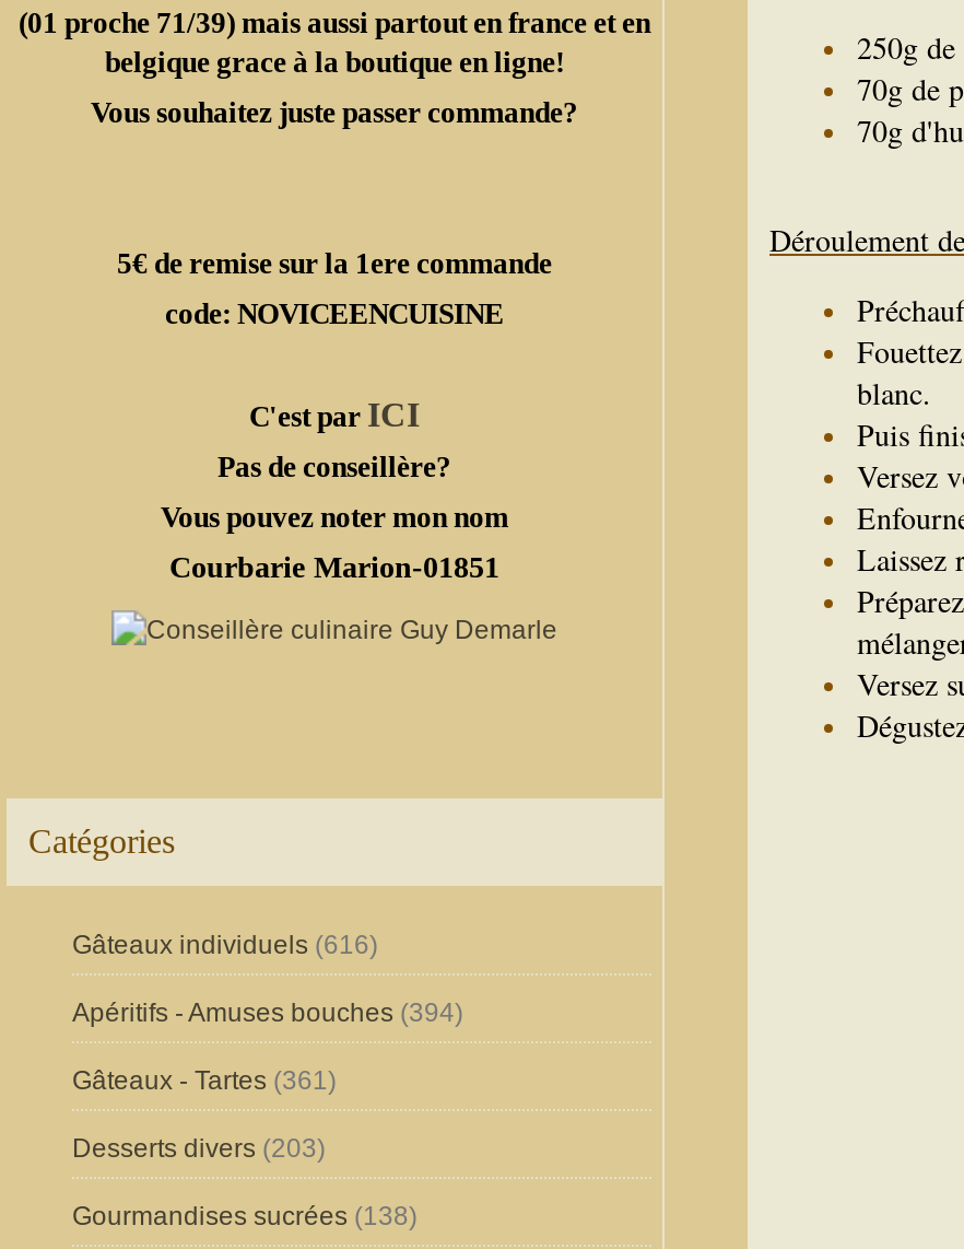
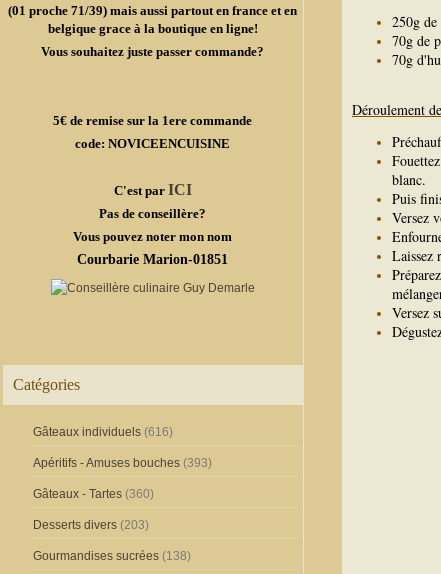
[72,997,463,1028] Apéritifs - Amuses bouches (394) -> [33,456,212,470] Apéritifs - Amuses bouches (393)
[72,1065,337,1096] Gâteaux - Tartes (361) -> [33,487,154,501] Gâteaux - Tartes (360)

